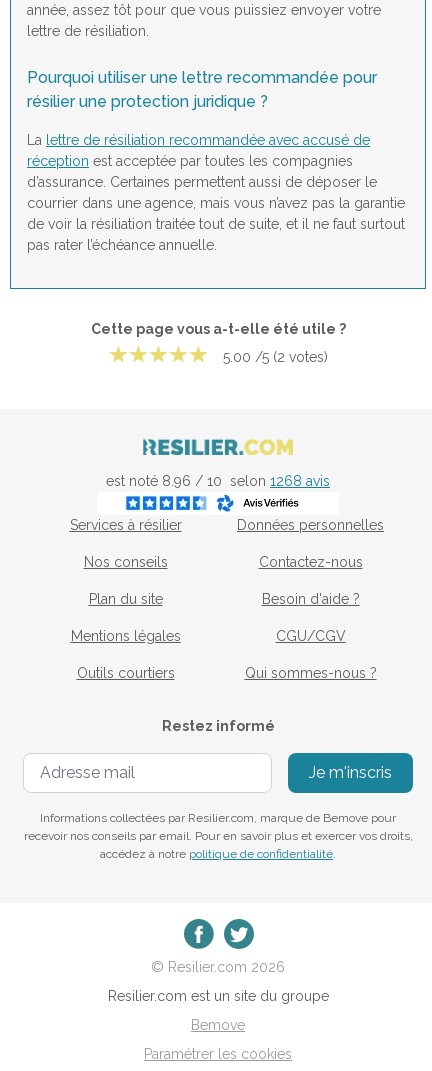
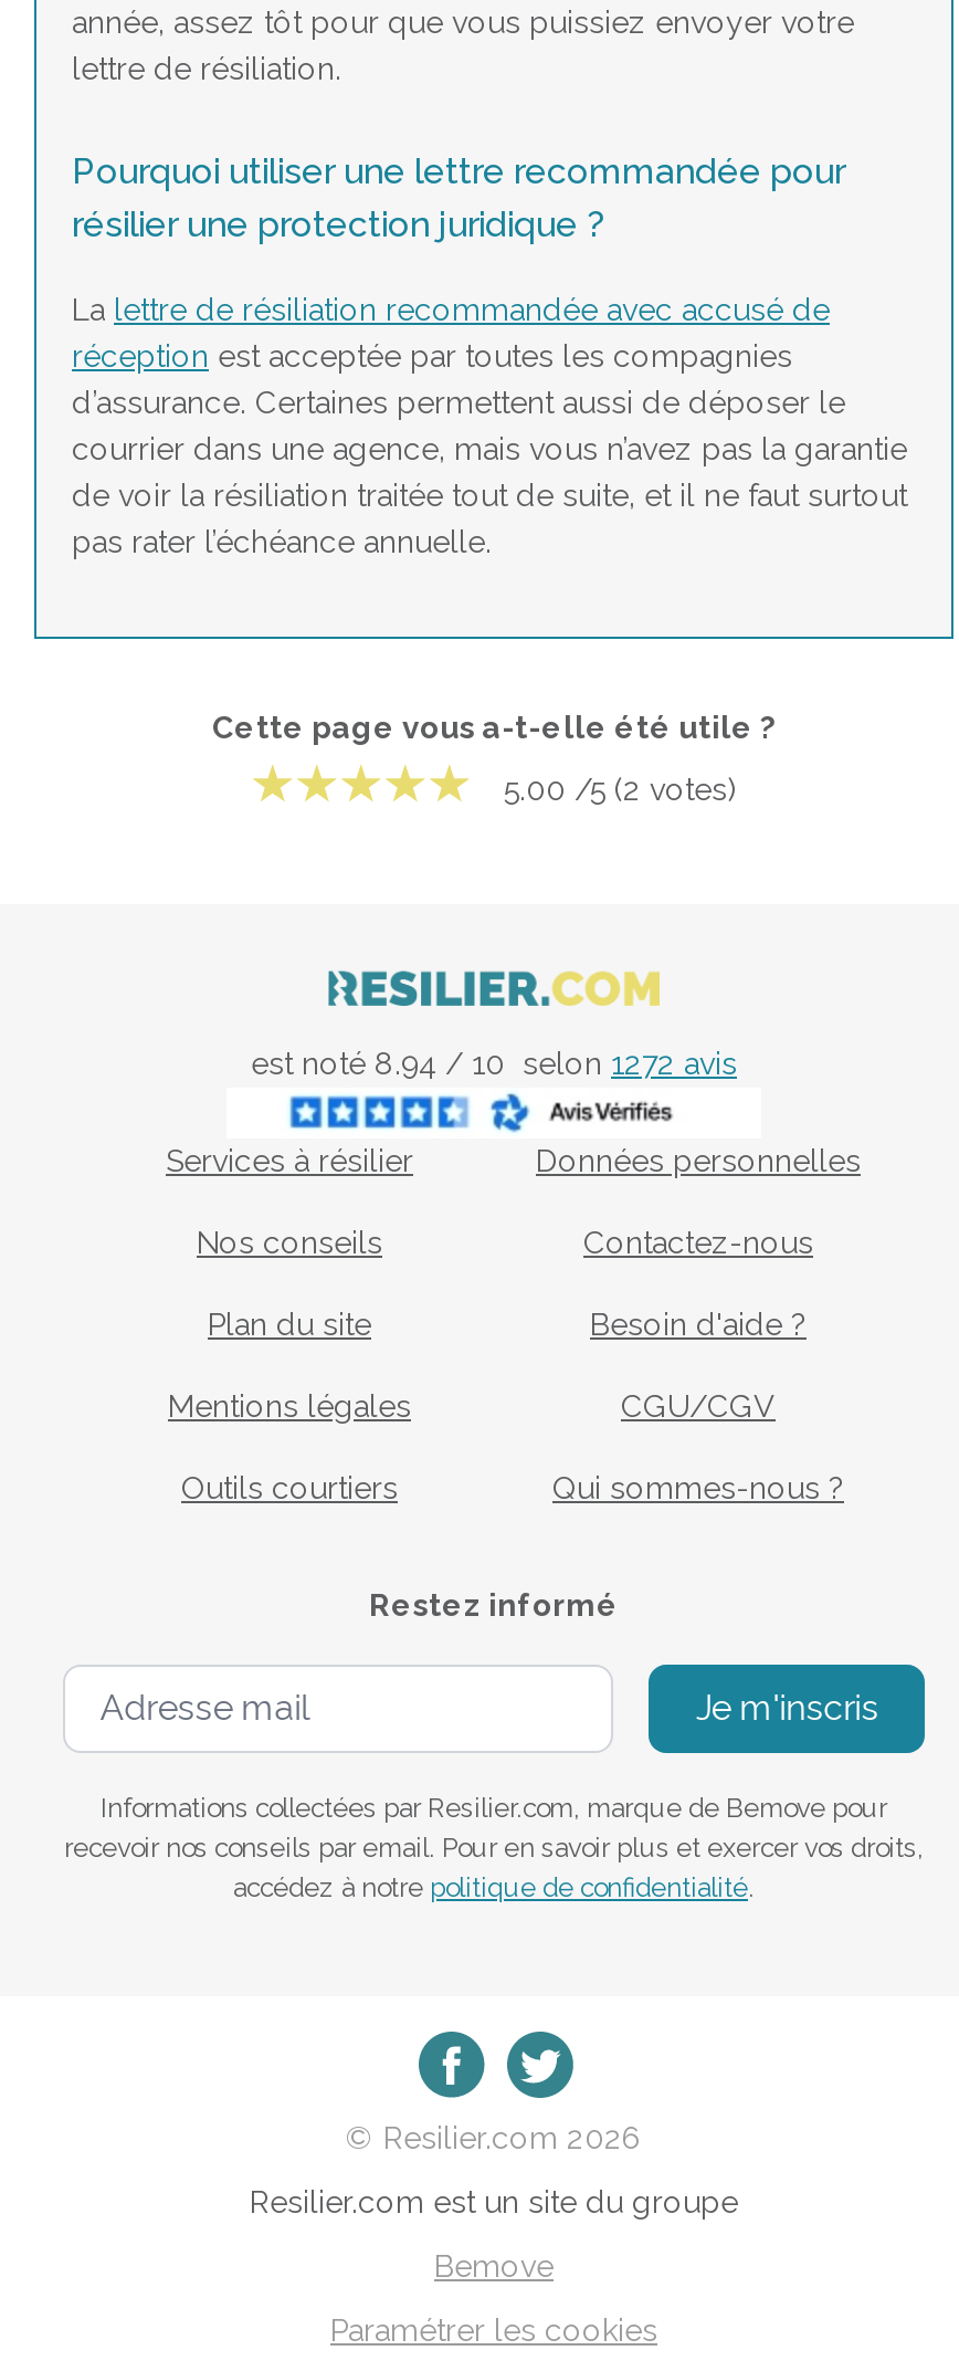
[106,473,330,489] est noté 8.96 / 10 selon 1268 avis -> [251,1045,737,1081] est noté 8.94 / 10 selon 1272 avis

